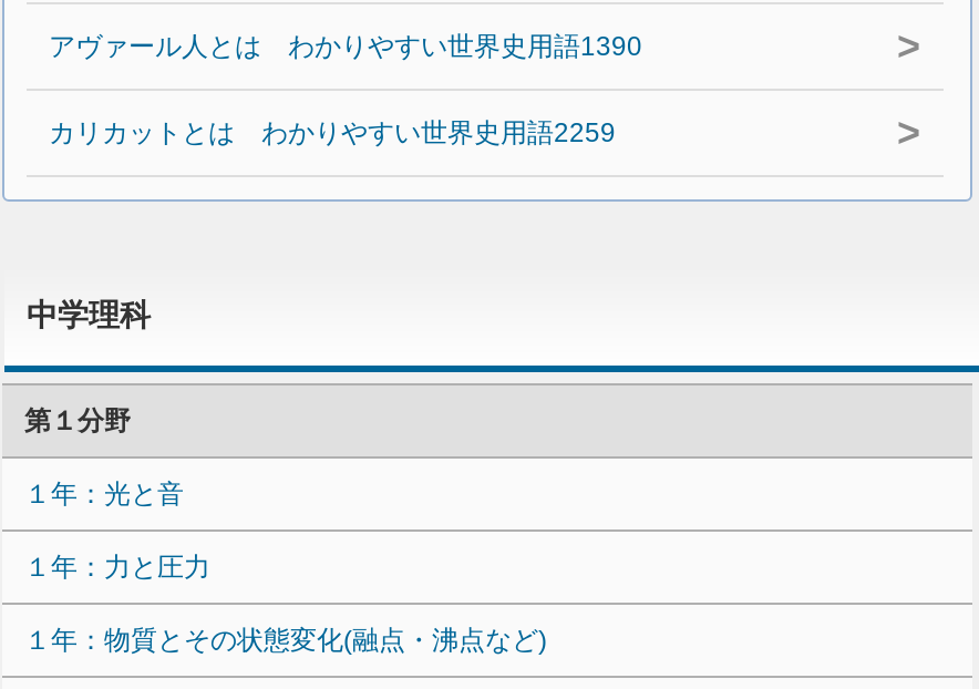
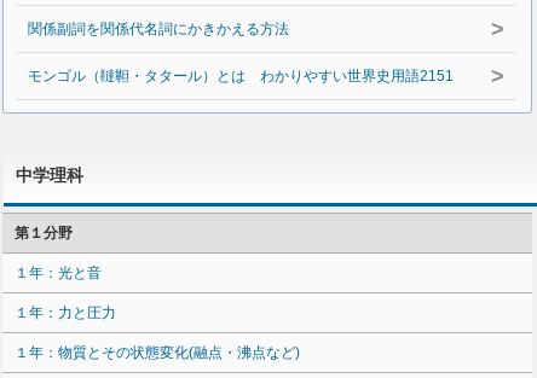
[49,31,642,62] アヴァール人とは わかりやすい世界史用語1390 -> [28,21,289,38] 関係副詞を関係代名詞にかきかえる方法
[49,118,616,149] カリカットとは わかりやすい世界史用語2259 -> [28,68,454,85] モンゴル（韃靼・タタール）とは わかりやすい世界史用語2151

